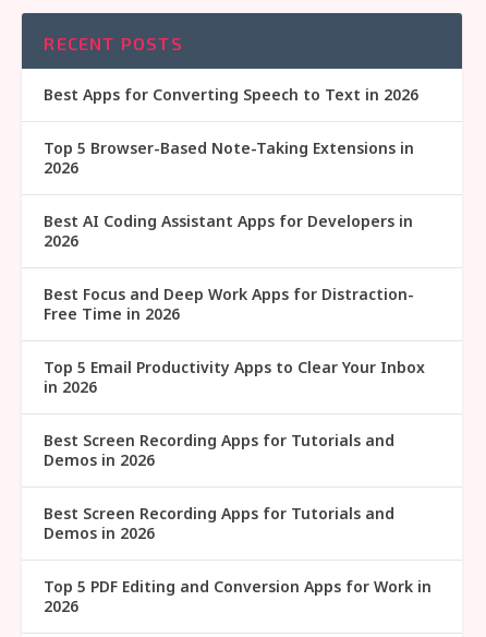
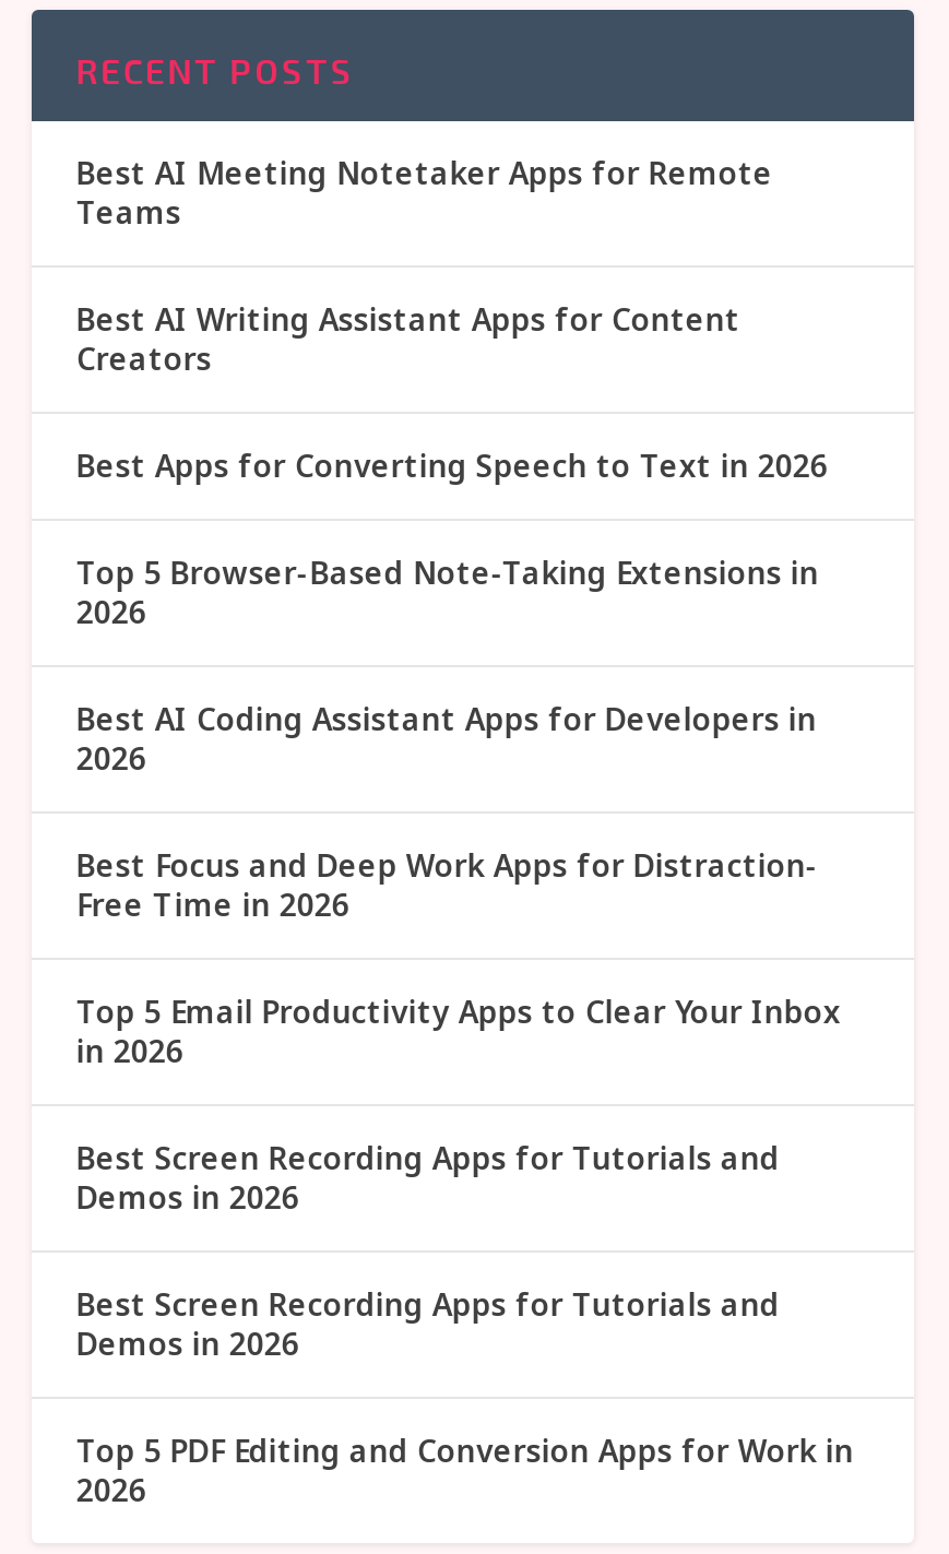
none -> [76,151,773,378] Best AI Meeting Notetaker Apps for Remote | Teams | Best AI Writing Assistant Apps for Content | Creators

